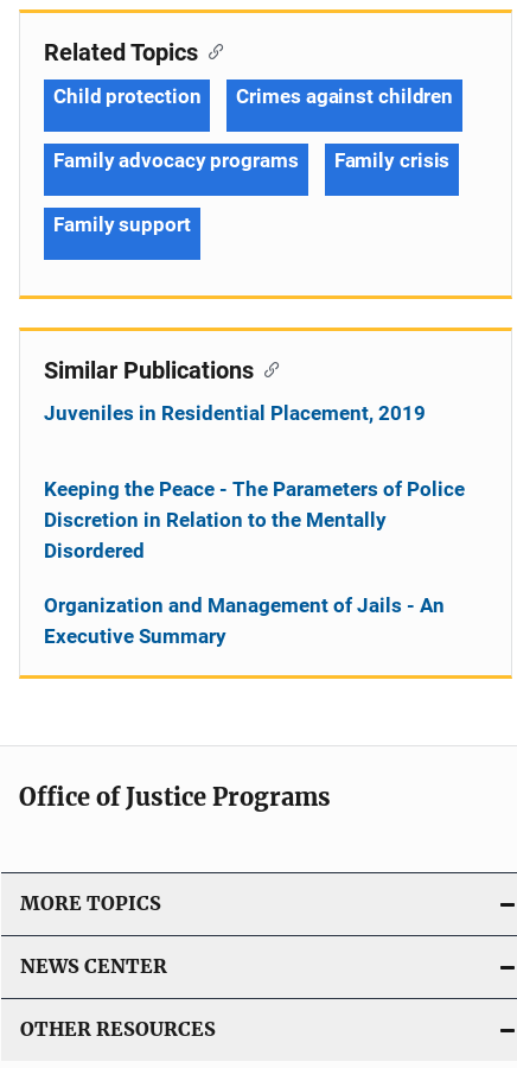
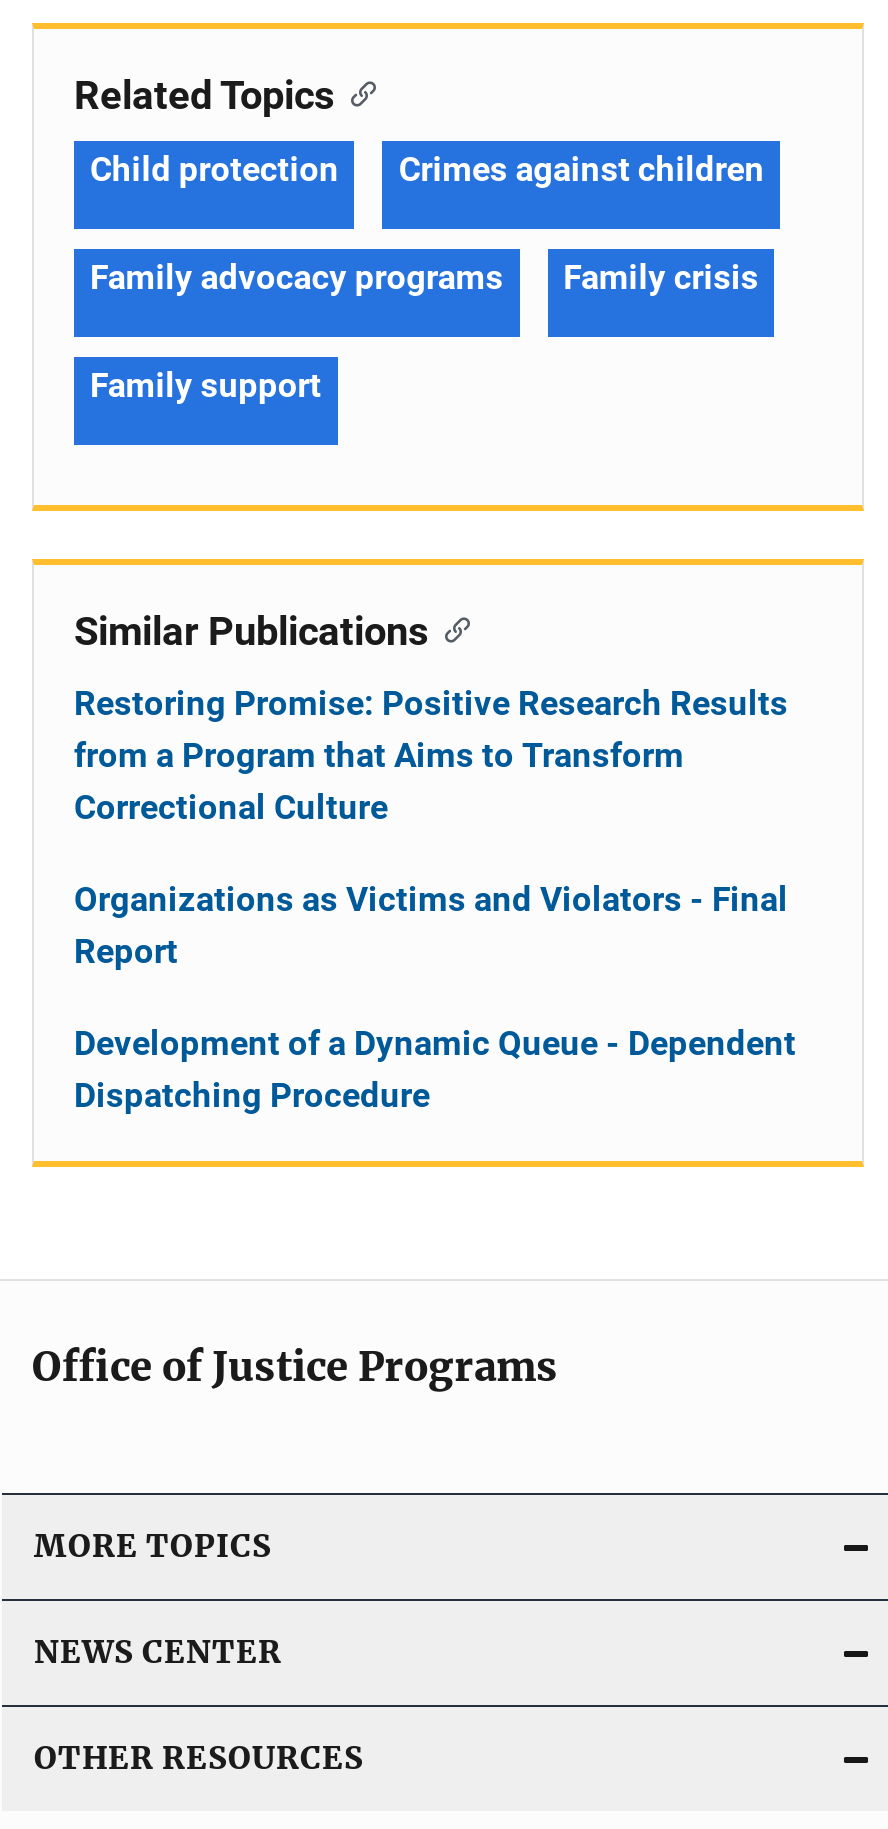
[44,401,426,425] Juveniles in Residential Placement, 2019 -> [74,683,788,827] Restoring Promise: Positive Research Results | from a Program that Aims to Transform | Correctional Culture
[44,477,465,562] Keeping the Peace - The Parameters of Police | Discretion in Relation to the Mentally | Disordered -> [74,879,788,971] Organizations as Victims and Violators - Final | Report
[44,593,445,648] Organization and Management of Jails - An | Executive Summary -> [74,1023,796,1115] Development of a Dynamic Queue - Dependent | Dispatching Procedure

